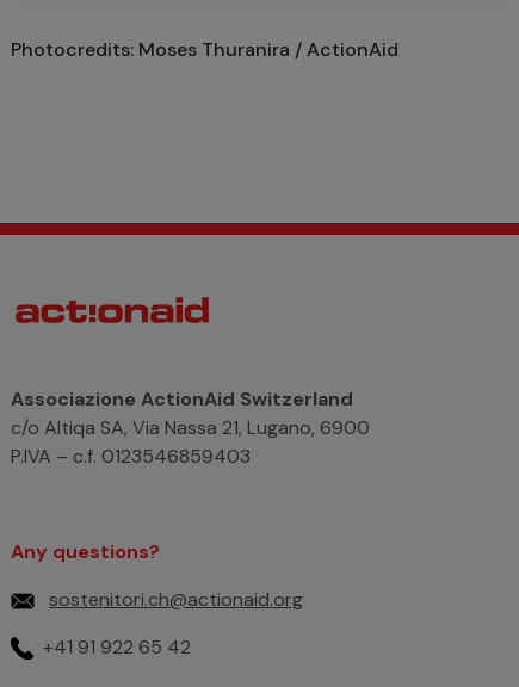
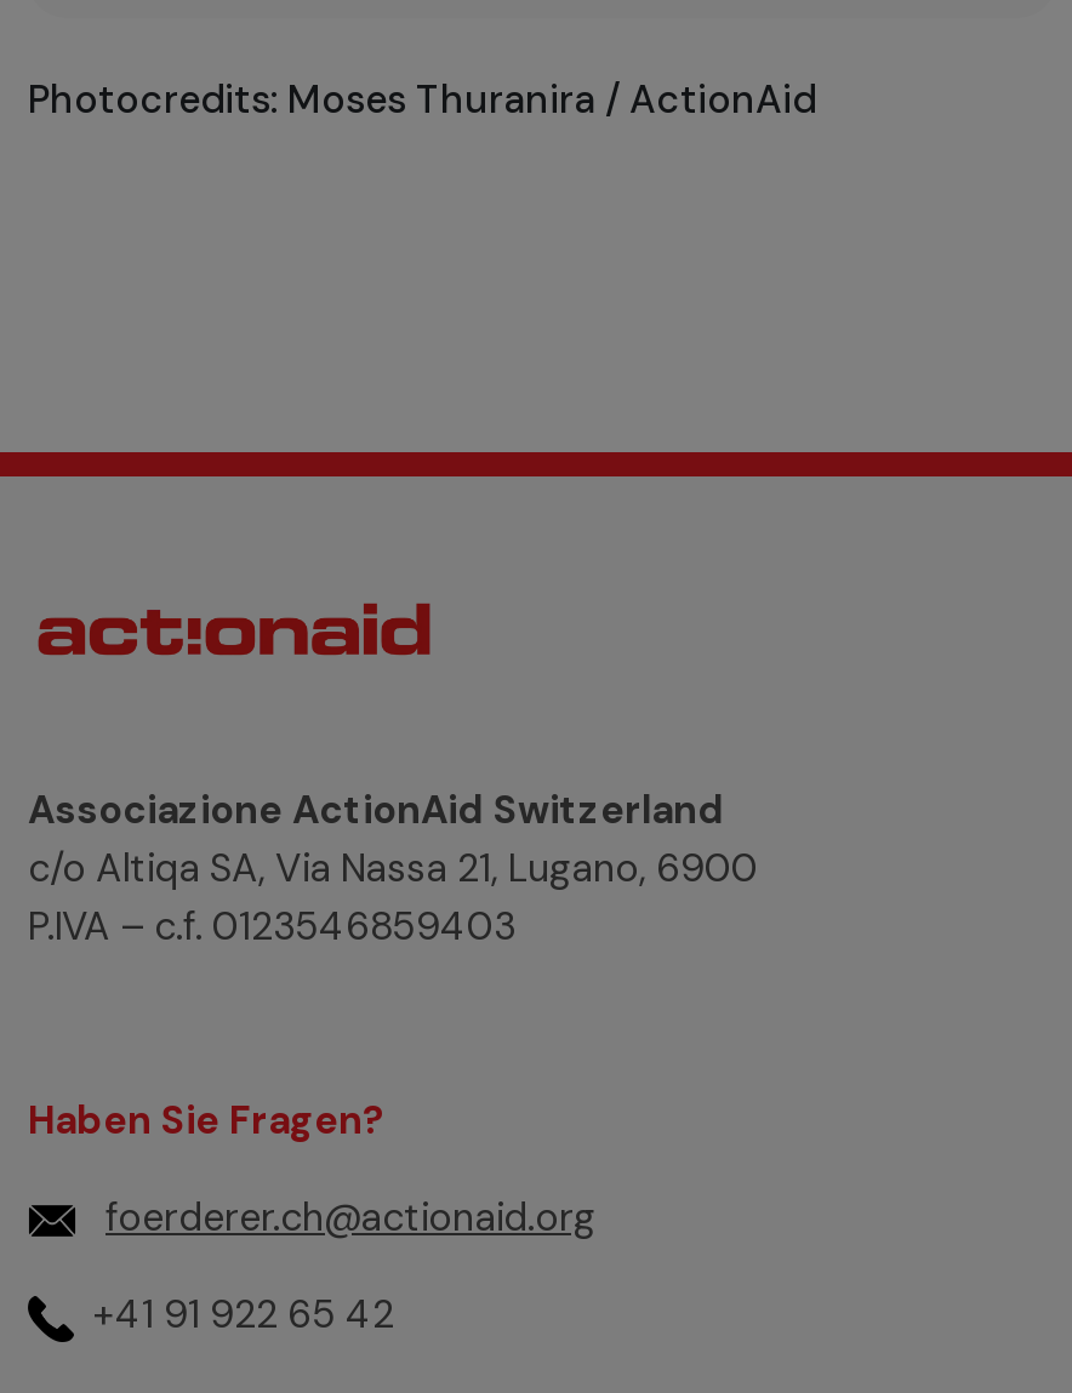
[11,539,160,564] Any questions? -> [28,1095,384,1146] Haben Sie Fragen?
[49,586,303,612] sostenitori.ch@actionaid.org -> [106,1192,595,1243] foerderer.ch@actionaid.org

